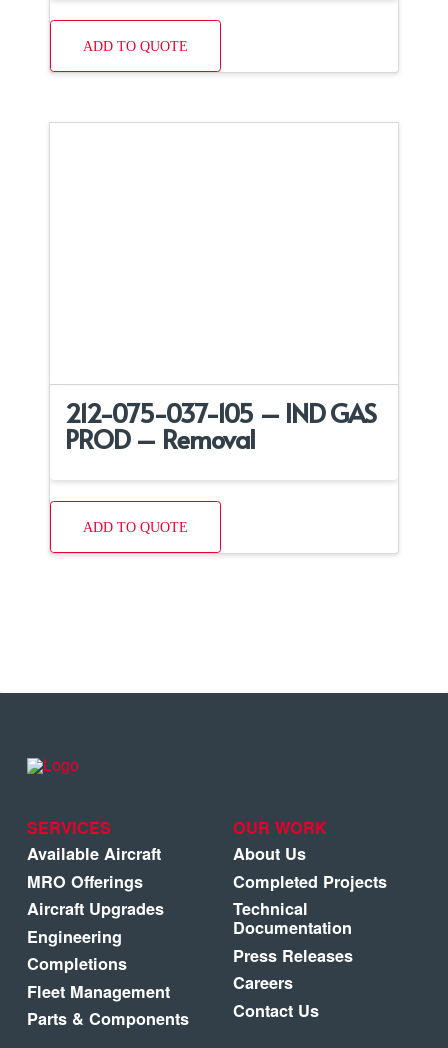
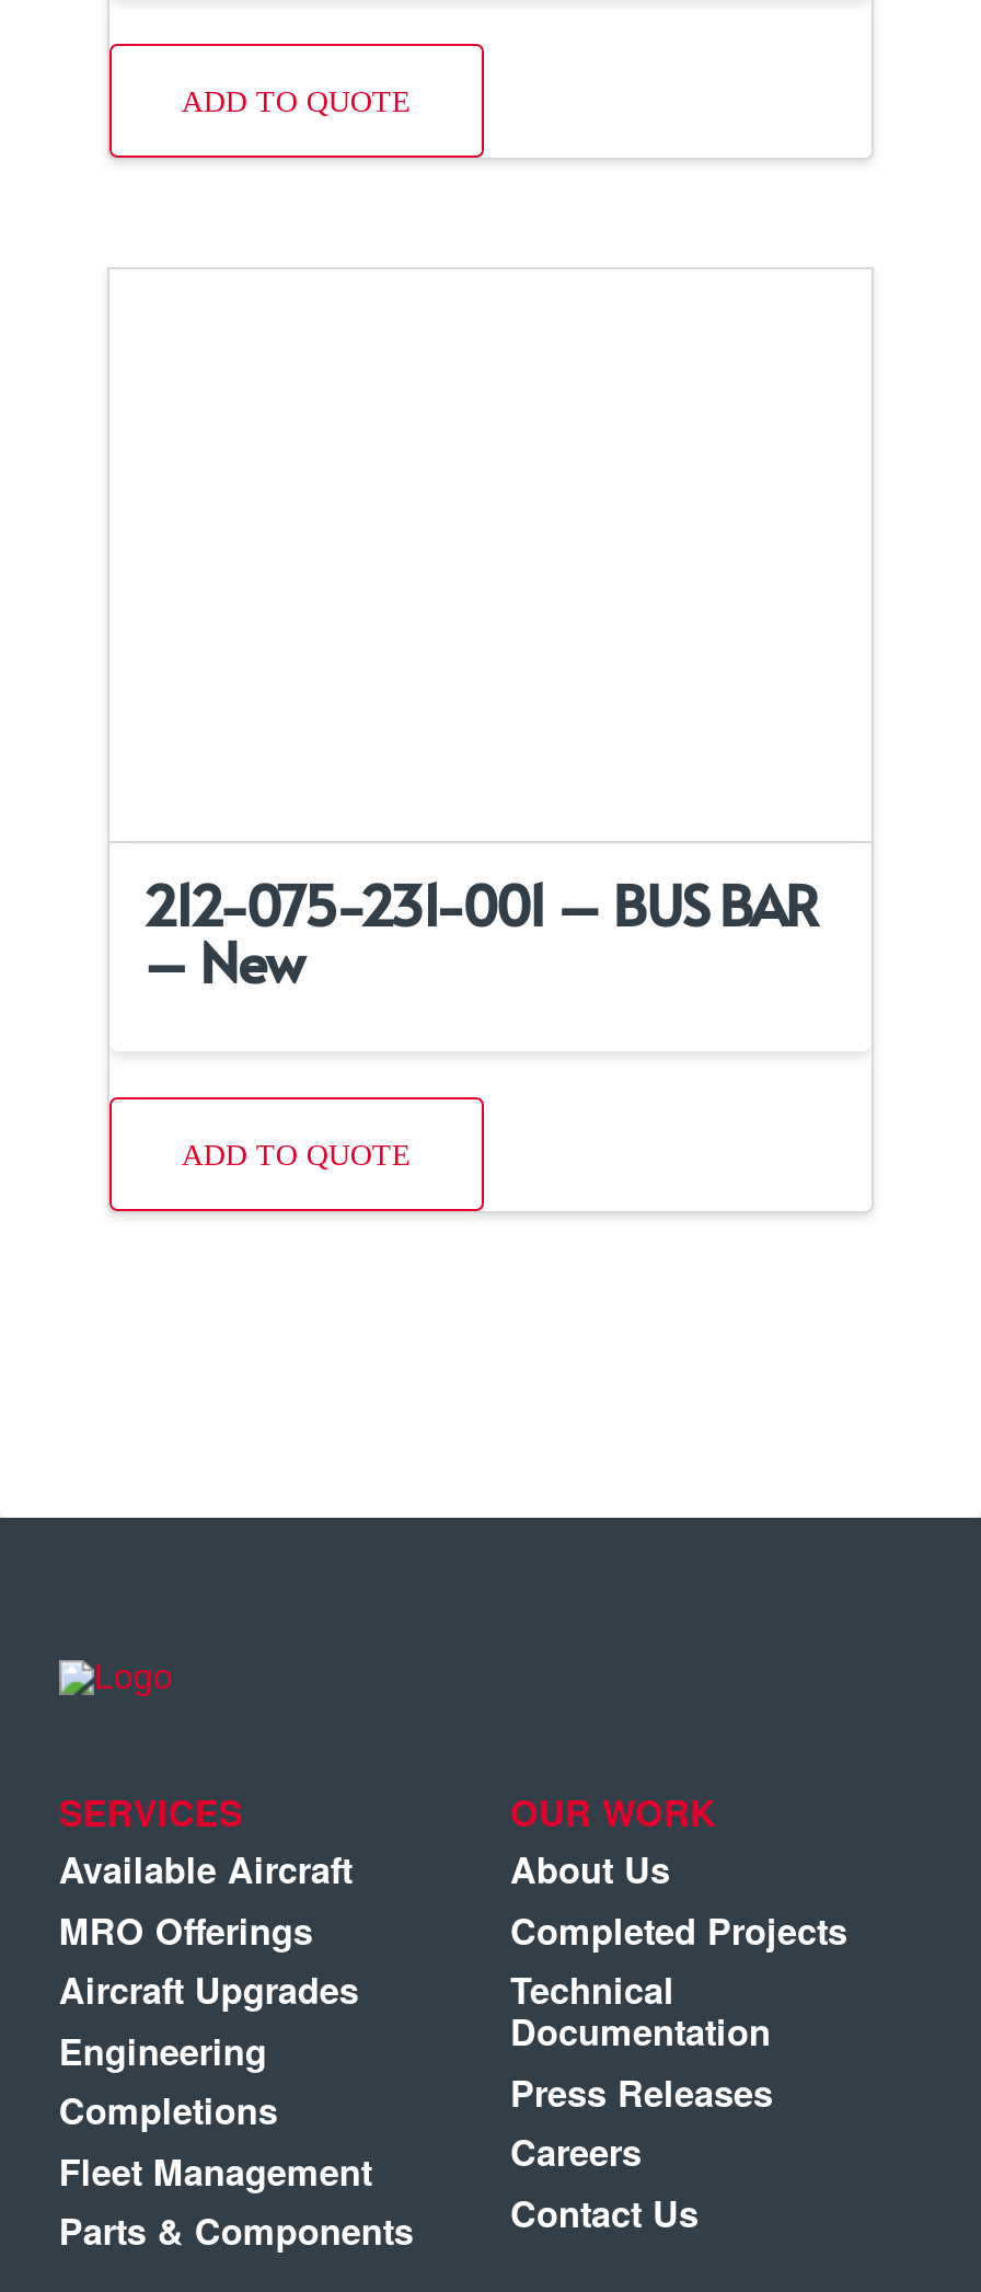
[65,395,376,456] 212-075-037-105 – IND GAS | PROD – Removal -> [142,865,818,999] 212-075-231-001 – BUS BAR | – New

